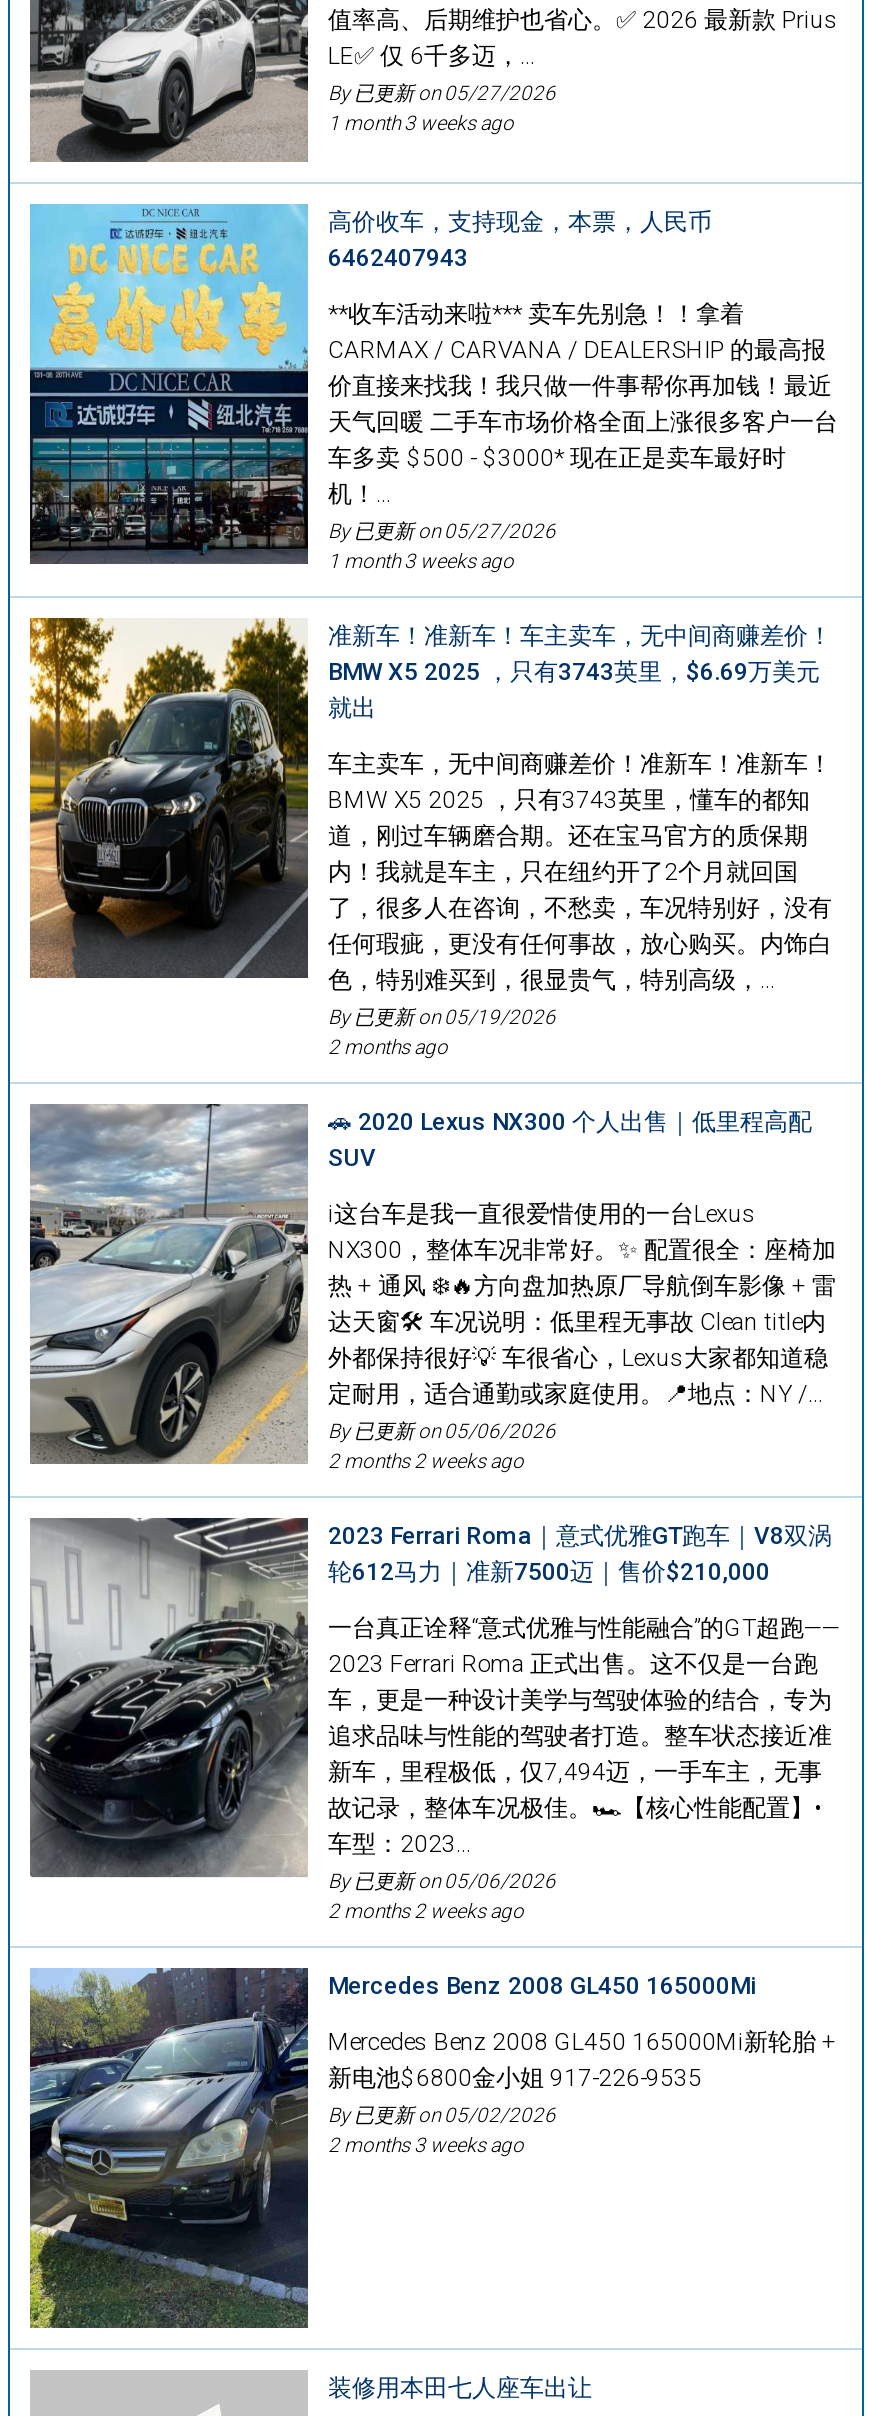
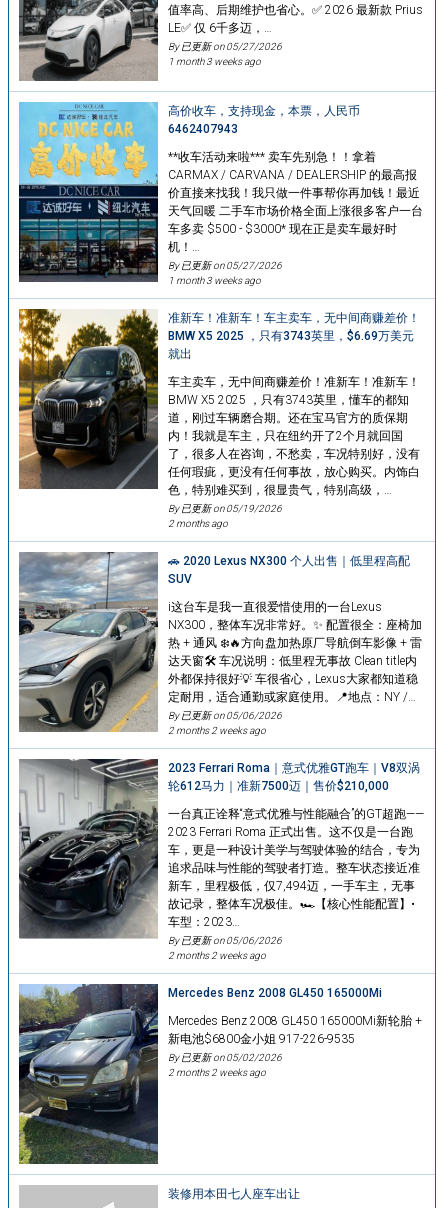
[328,2133,524,2155] 2 months 3 weeks ago -> [168,1067,266,1078] 2 months 2 weeks ago

